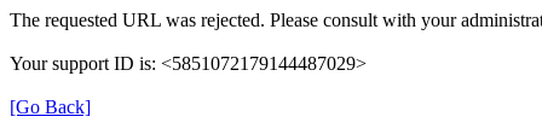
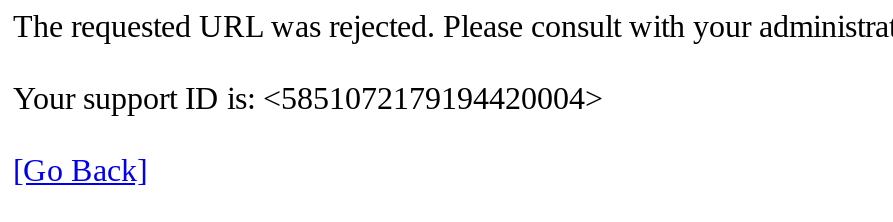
[10,53,367,74] Your support ID is: <5851072179144487029> -> [13,81,603,115] Your support ID is: <5851072179194420004>

